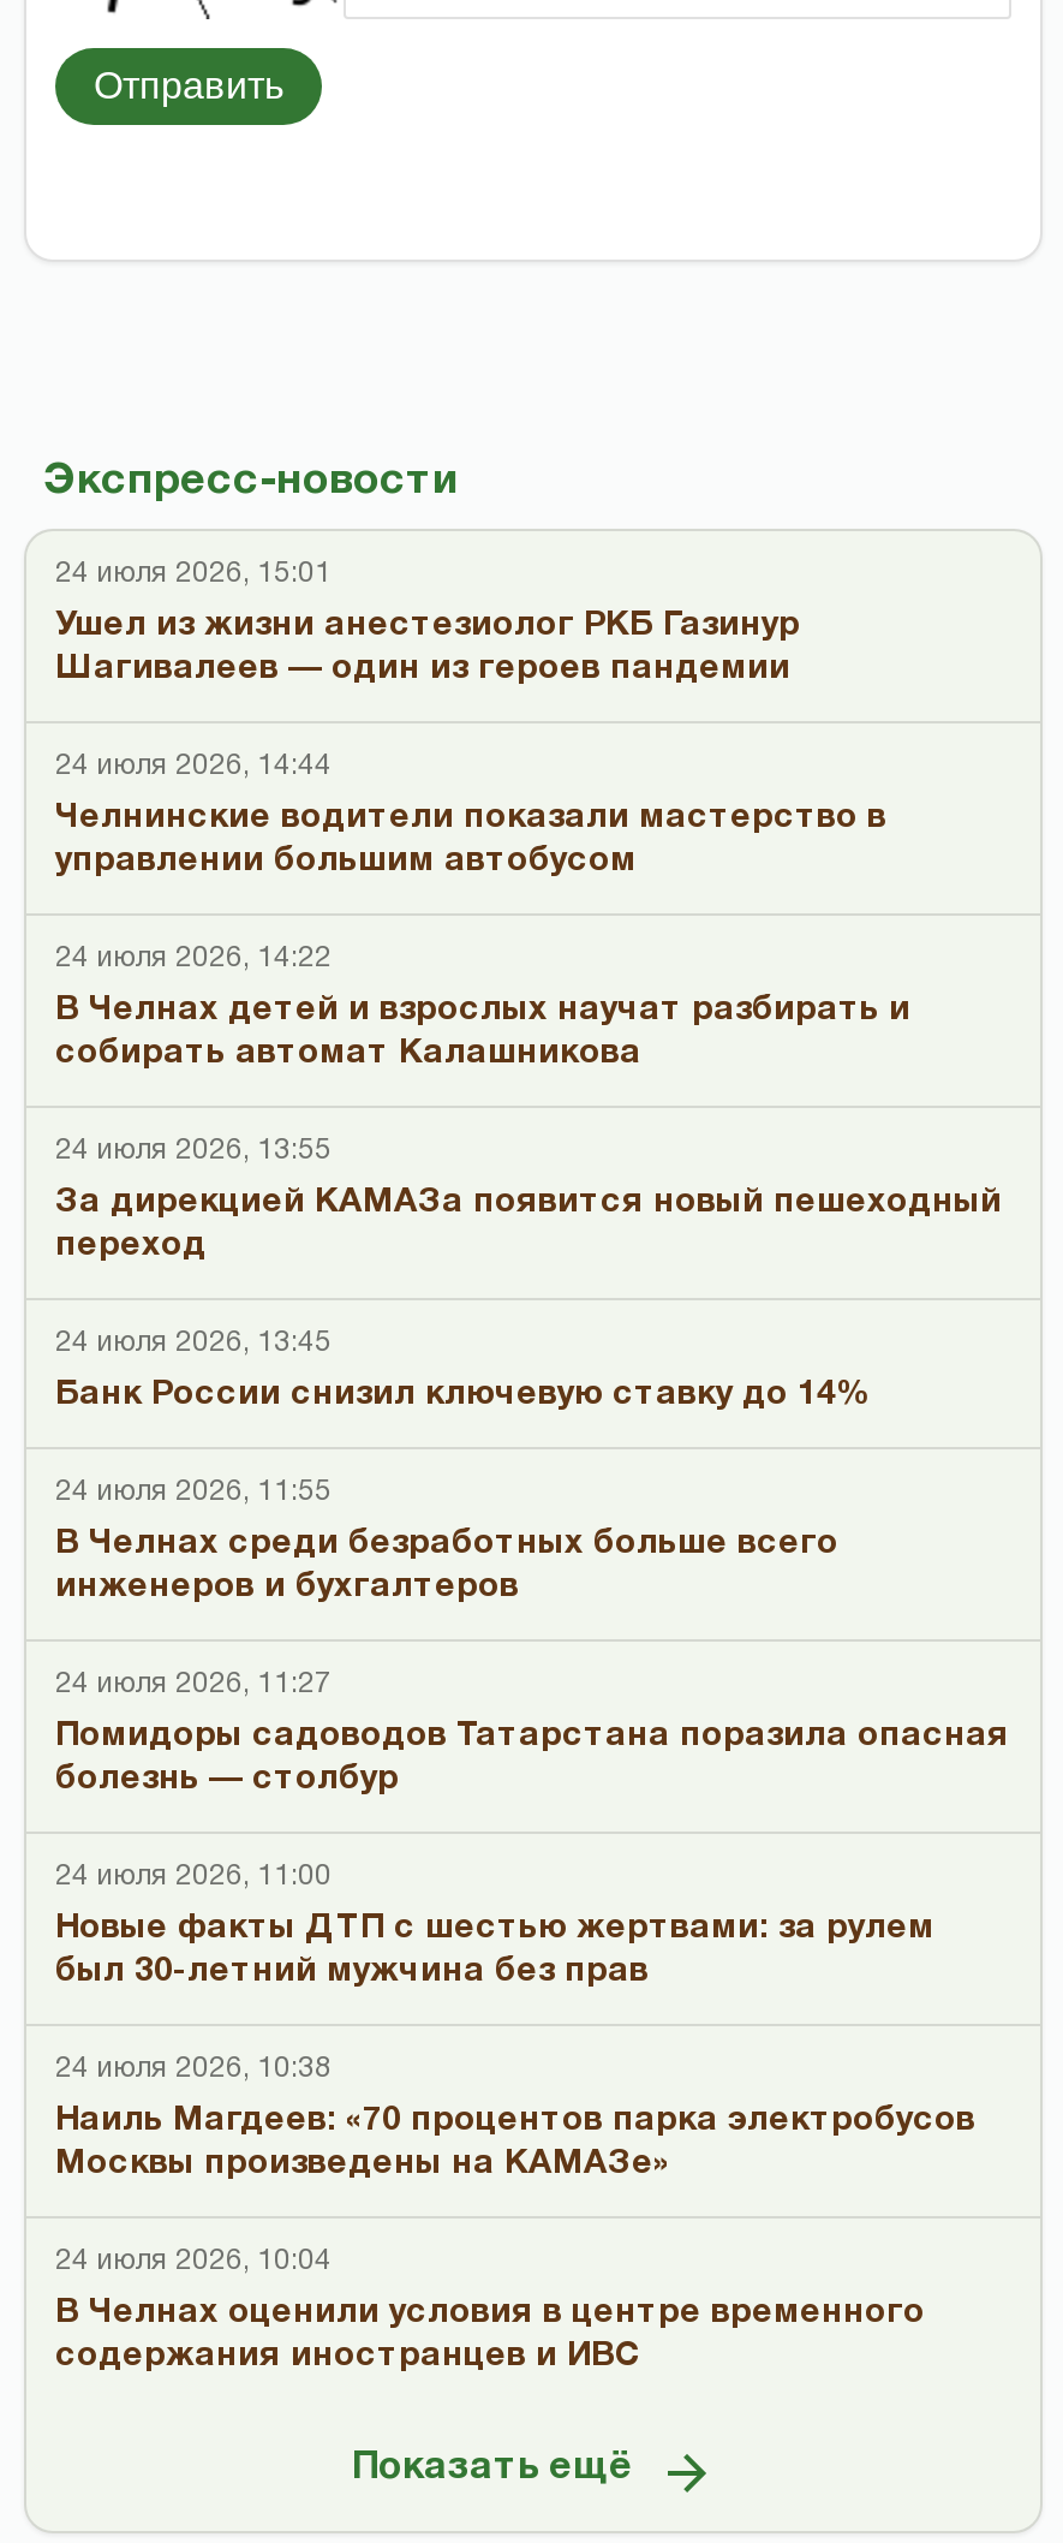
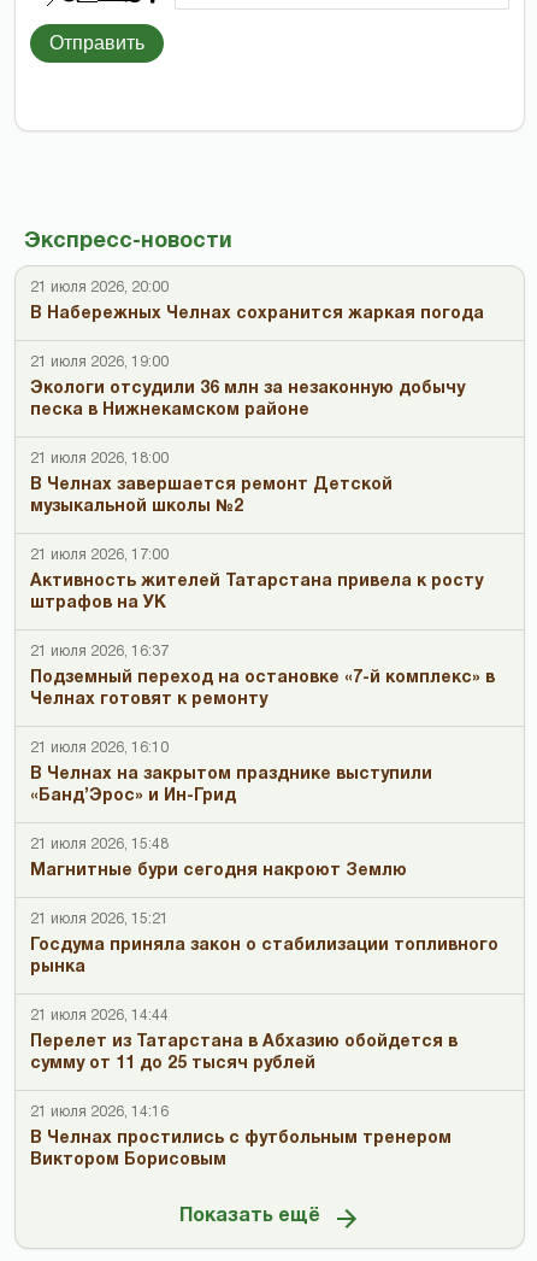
[55,560,332,586] 24 июля 2026, 15:01 -> [30,281,169,294] 21 июля 2026, 20:00
[55,610,800,685] Ушел из жизни анестезиолог РКБ Газинур | Шагивалеев — один из героев пандемии -> [30,306,484,322] В Набережных Челнах сохранится жаркая погода
[55,752,332,779] 24 июля 2026, 14:44 -> [30,356,169,369] 21 июля 2026, 19:00
[55,803,886,877] Челнинские водители показали мастерство в | управлении большим автобусом -> [30,381,465,418] Экологи отсудили 36 млн за незаконную добычу | песка в Нижнекамском районе
[55,944,332,971] 24 июля 2026, 14:22 -> [30,452,169,465] 21 июля 2026, 18:00
[55,995,910,1069] В Челнах детей и взрослых научат разбирать и | собирать автомат Калашникова -> [30,477,393,515] В Челнах завершается ремонт Детской | музыкальной школы №2
[55,1137,332,1163] 24 июля 2026, 13:55 -> [30,548,169,562] 21 июля 2026, 17:00
[55,1187,1002,1262] За дирекцией КАМАЗа появится новый пешеходный | переход -> [30,574,483,611] Активность жителей Татарстана привела к росту | штрафов на УК
[55,1329,332,1355] 24 июля 2026, 13:45 -> [30,645,169,658] 21 июля 2026, 16:37
[55,1379,870,1411] Банк России снизил ключевую ставку до 14% -> [30,670,495,708] Подземный переход на остановке «7-й комплекс» в | Челнах готовят к ремонту
[55,1478,332,1504] 24 июля 2026, 11:55 -> [30,741,169,755] 21 июля 2026, 16:10
[55,1528,838,1603] В Челнах среди безработных больше всего | инженеров и бухгалтеров -> [30,767,432,804] В Челнах на закрытом празднике выступили | «Банд’Эрос» и Ин-Грид
[55,1670,332,1697] 24 июля 2026, 11:27 -> [30,838,169,851] 21 июля 2026, 15:48
[55,1721,1009,1795] Помидоры садоводов Татарстана поразила опасная | болезнь — столбур -> [30,863,407,879] Магнитные бури сегодня накроют Землю
[55,1863,332,1889] 24 июля 2026, 11:00 -> [30,912,169,926] 21 июля 2026, 15:21
[55,1913,934,1988] Новые факты ДТП с шестью жертвами: за рулем | был 30-летний мужчина без прав -> [30,938,498,975] Госдума приняла закон о стабилизации топливного | рынка
[55,2055,332,2081] 24 июля 2026, 10:38 -> [30,1009,169,1022] 21 июля 2026, 14:44
[55,2105,975,2180] Наиль Магдеев: «70 процентов парка электробусов | Москвы произведены на КАМАЗе» -> [30,1034,458,1072] Перелет из Татарстана в Абхазию обойдется в | сумму от 11 до 25 тысяч рублей
[55,2247,332,2274] 24 июля 2026, 10:04 -> [30,1105,169,1119] 21 июля 2026, 14:16
[55,2298,925,2372] В Челнах оценили условия в центре временного | содержания иностранцев и ИВС -> [30,1131,452,1168] В Челнах простились с футбольным тренером | Виктором Борисовым

